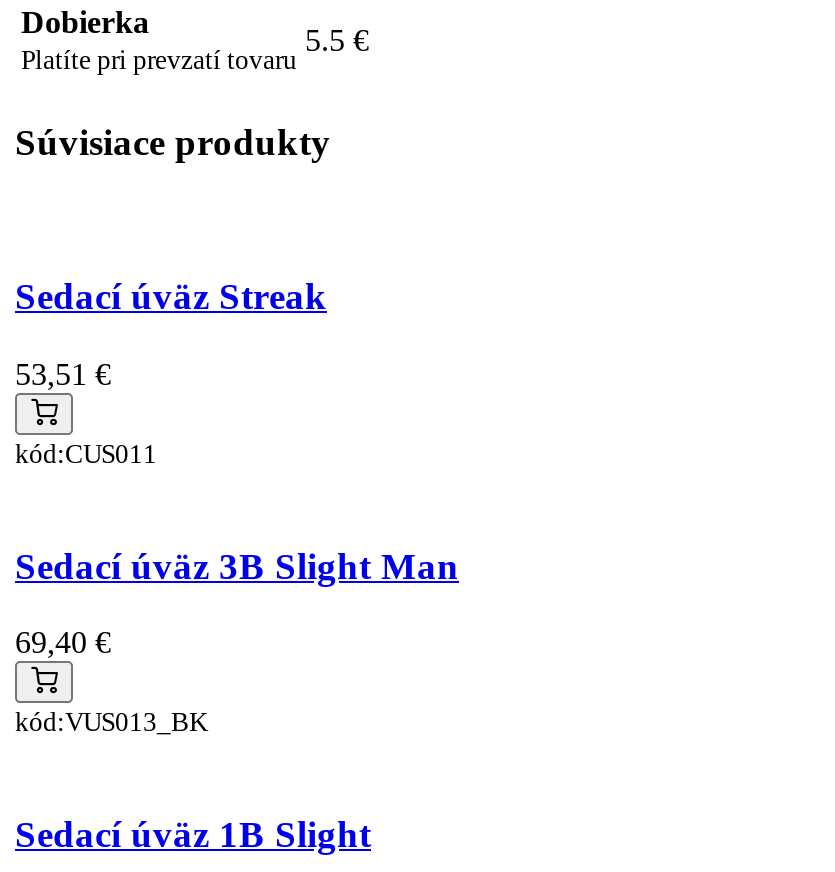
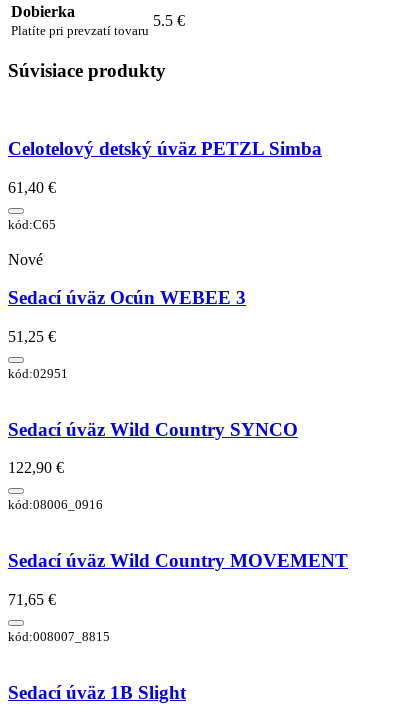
[15,276,459,738] Sedací úväz Streak | 53,51 € | kód:CUS011 | Sedací úväz 3B Slight Man | 69,40 € | kód:VUS013_BK -> [8,138,348,644] Celotelový detský úväz PETZL Simba | 61,40 € | kód:C65 | Nové | Sedací úväz Ocún WEBEE 3 | 51,25 € | kód:02951 | Sedací úväz Wild Country SYNCO | 122,90 € | kód:08006_0916 | Sedací úväz Wild Country MOVEMENT | 71,65 € | kód:008007_8815

